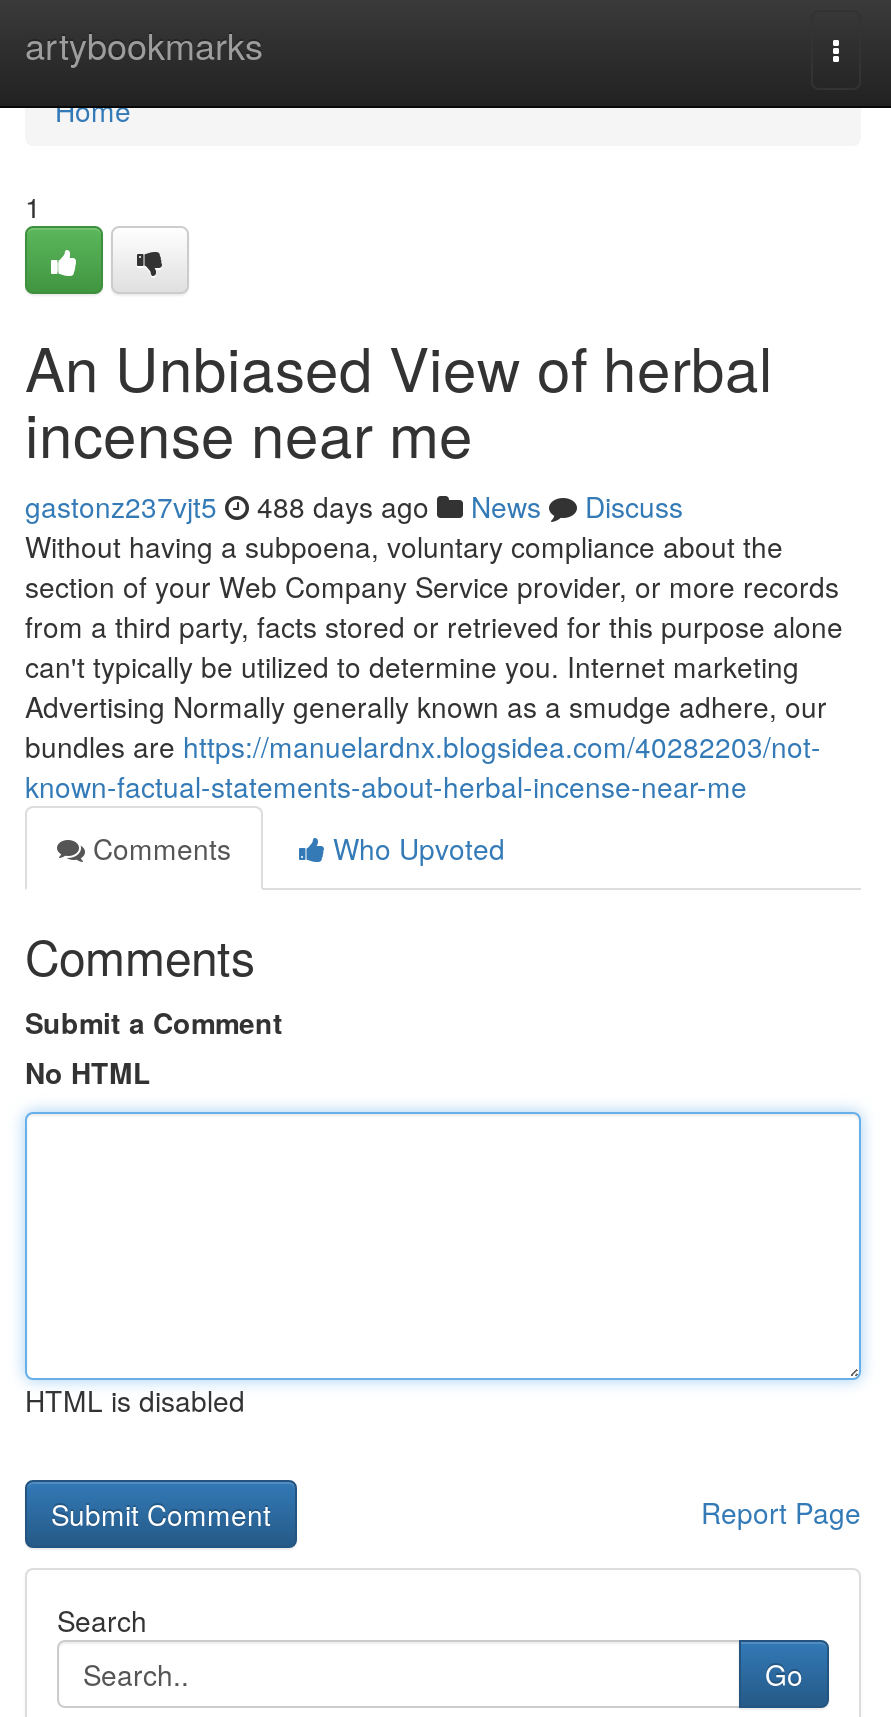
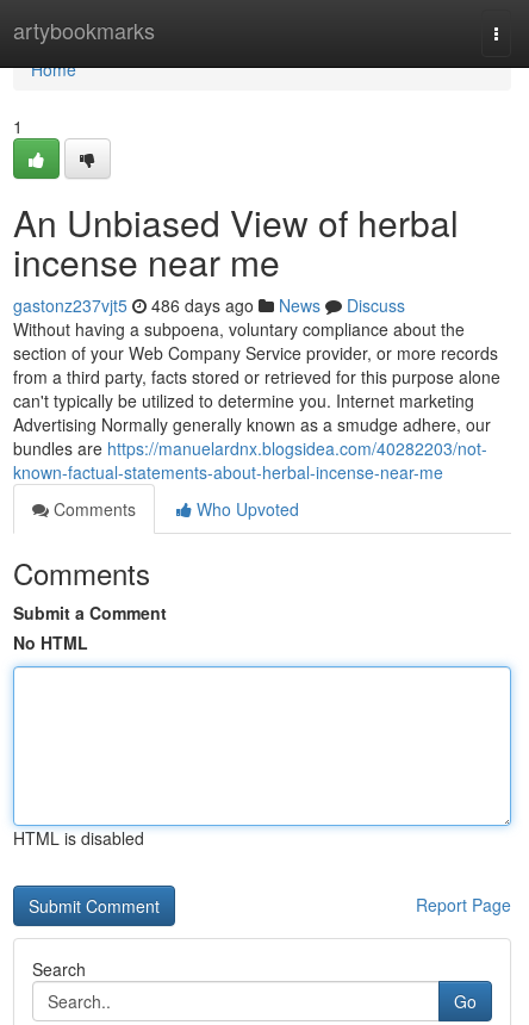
[25,486,683,526] gastonz237vjt5 488 days ago News Discuss -> [13,293,405,317] gastonz237vjt5 486 days ago News Discuss

